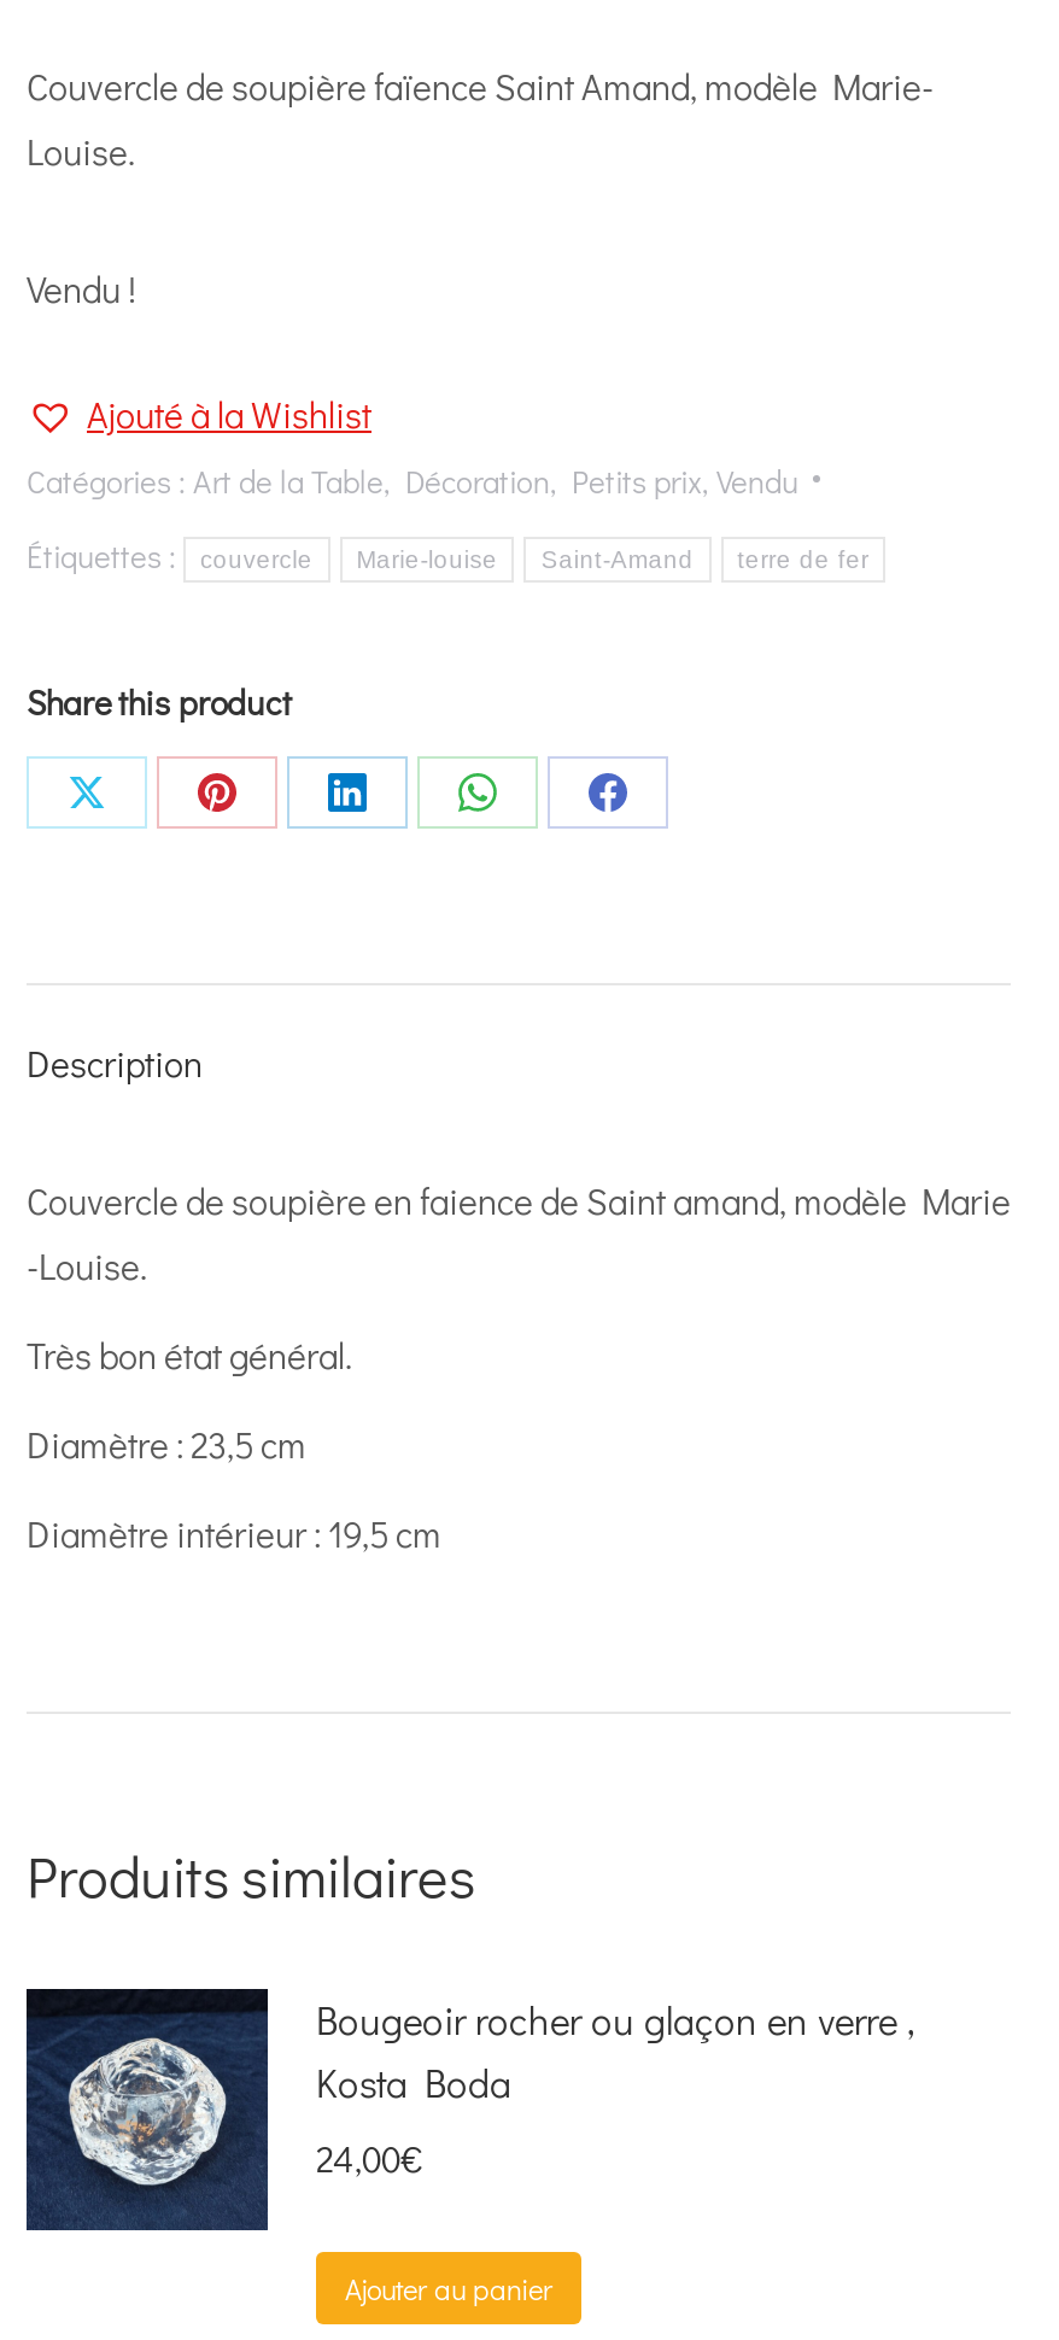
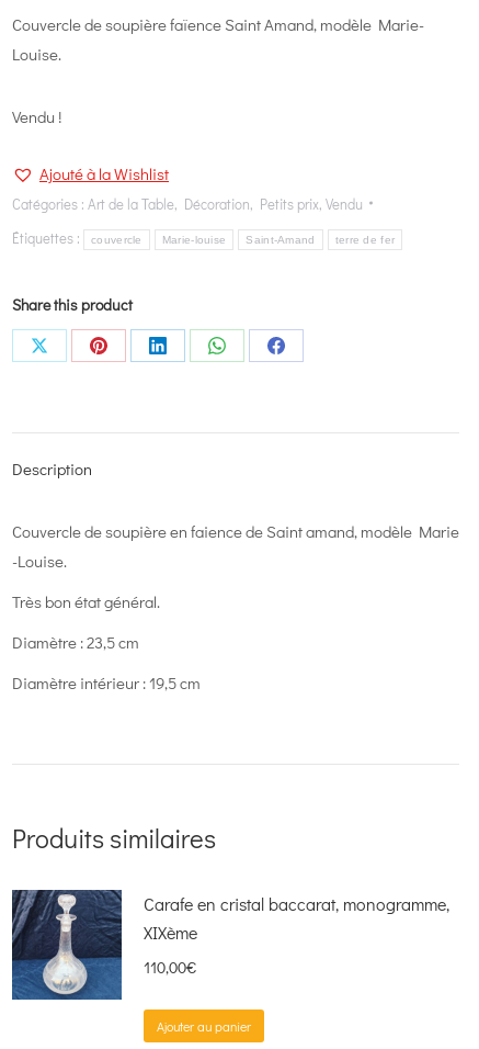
[27,1987,914,2230] [image] | Bougeoir rocher ou glaçon en verre , | Kosta Boda -> [12,889,449,1000] [image] | Carafe en cristal baccarat, monogramme, | XIXème
[316,2133,422,2181] 24,00€ -> [144,955,196,977] 110,00€

